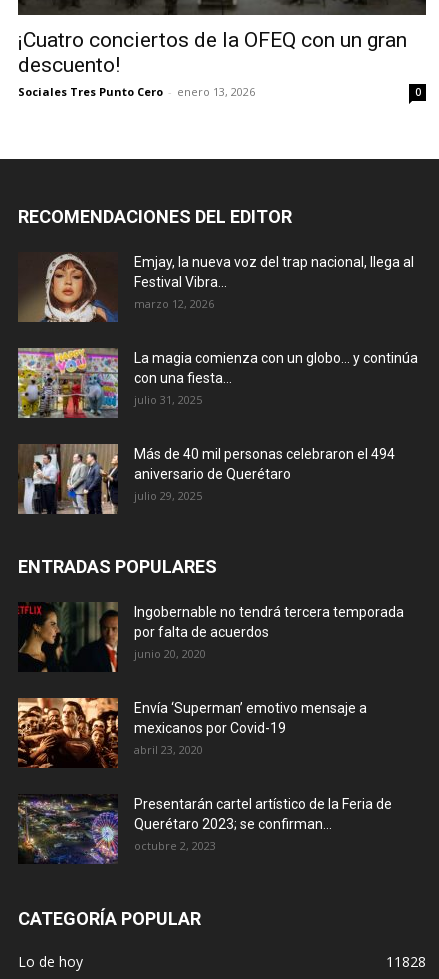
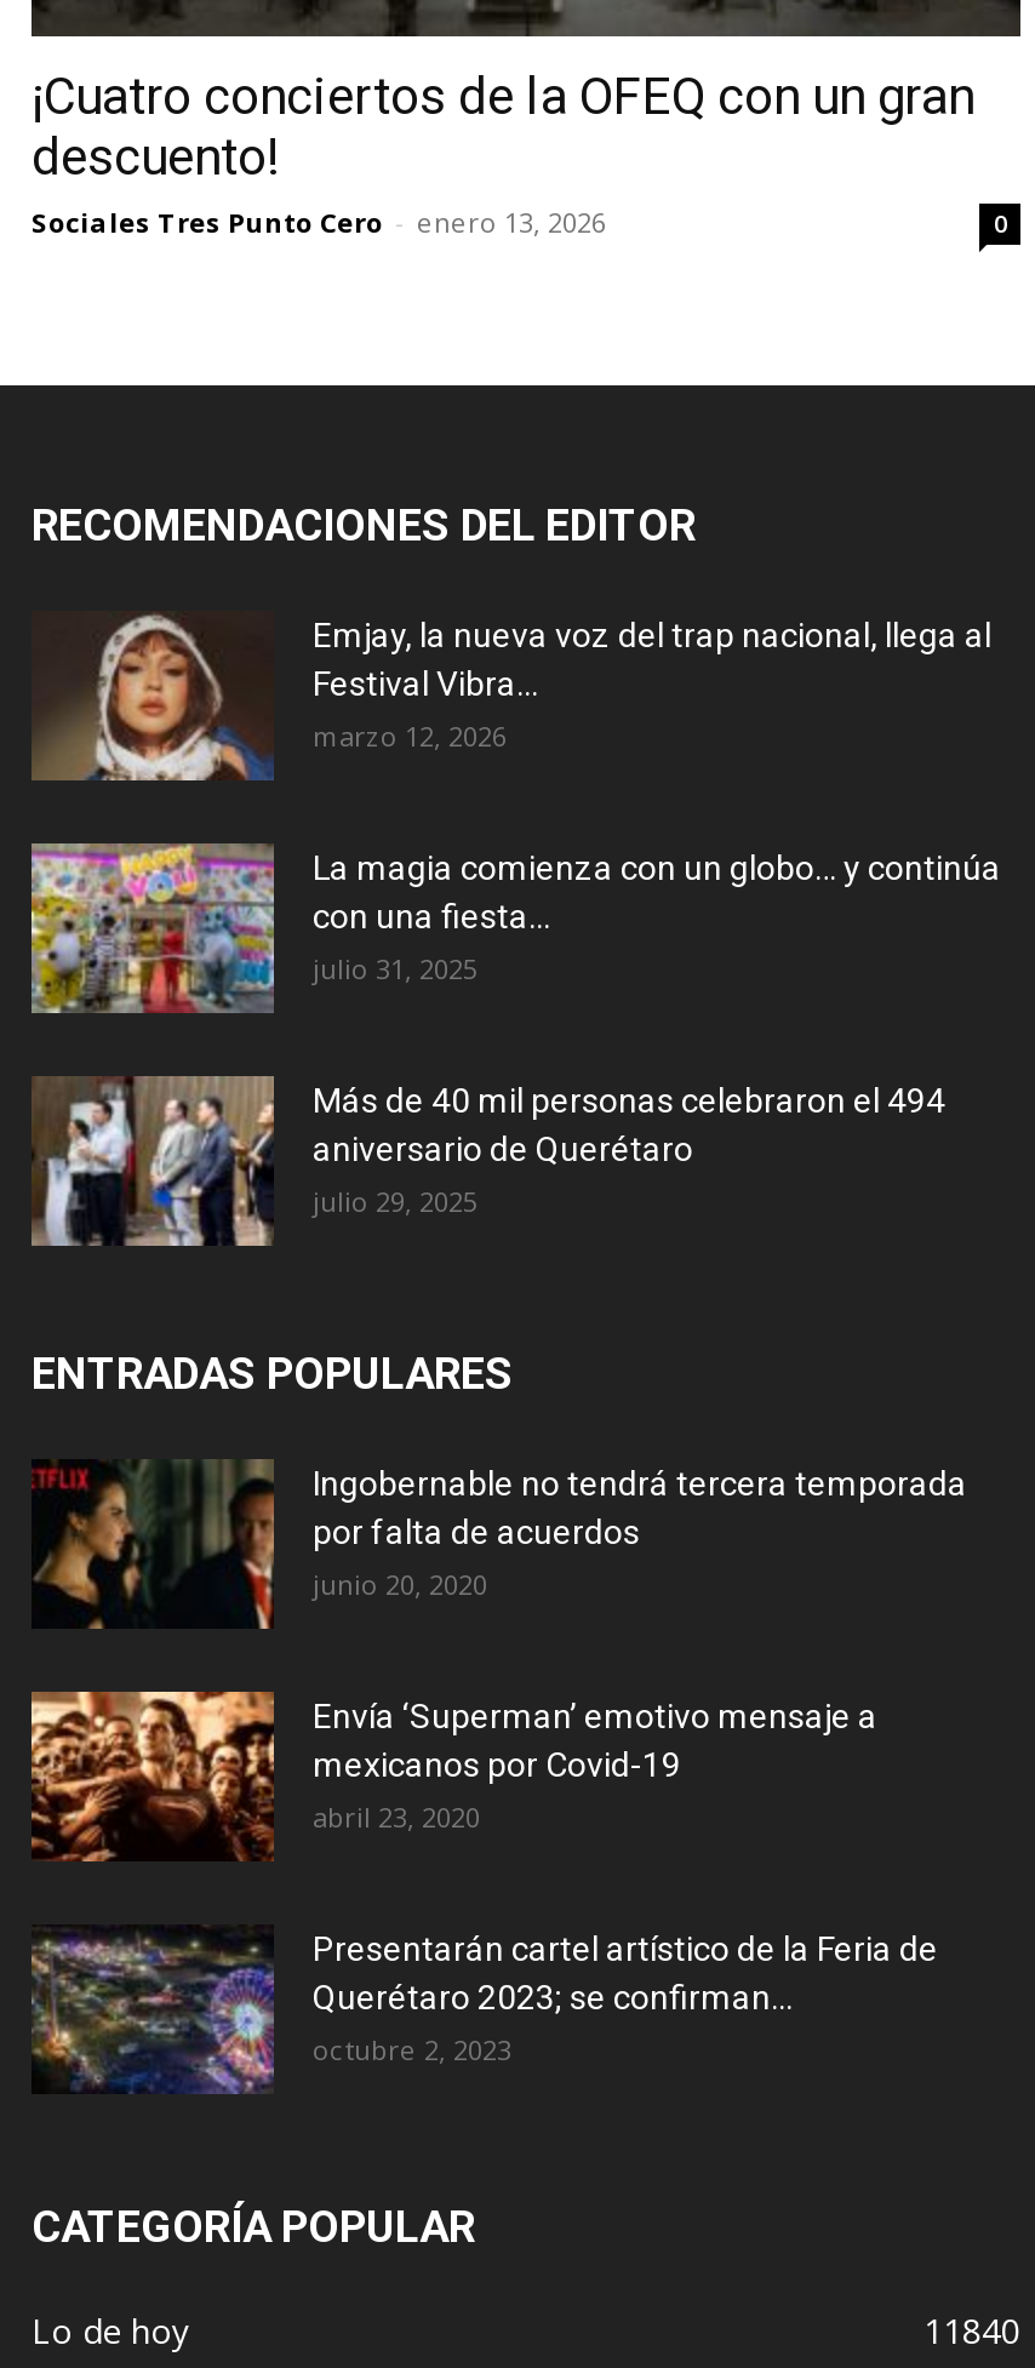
[386,952,426,971] 11828 -> [924,2307,1020,2353] 11840

